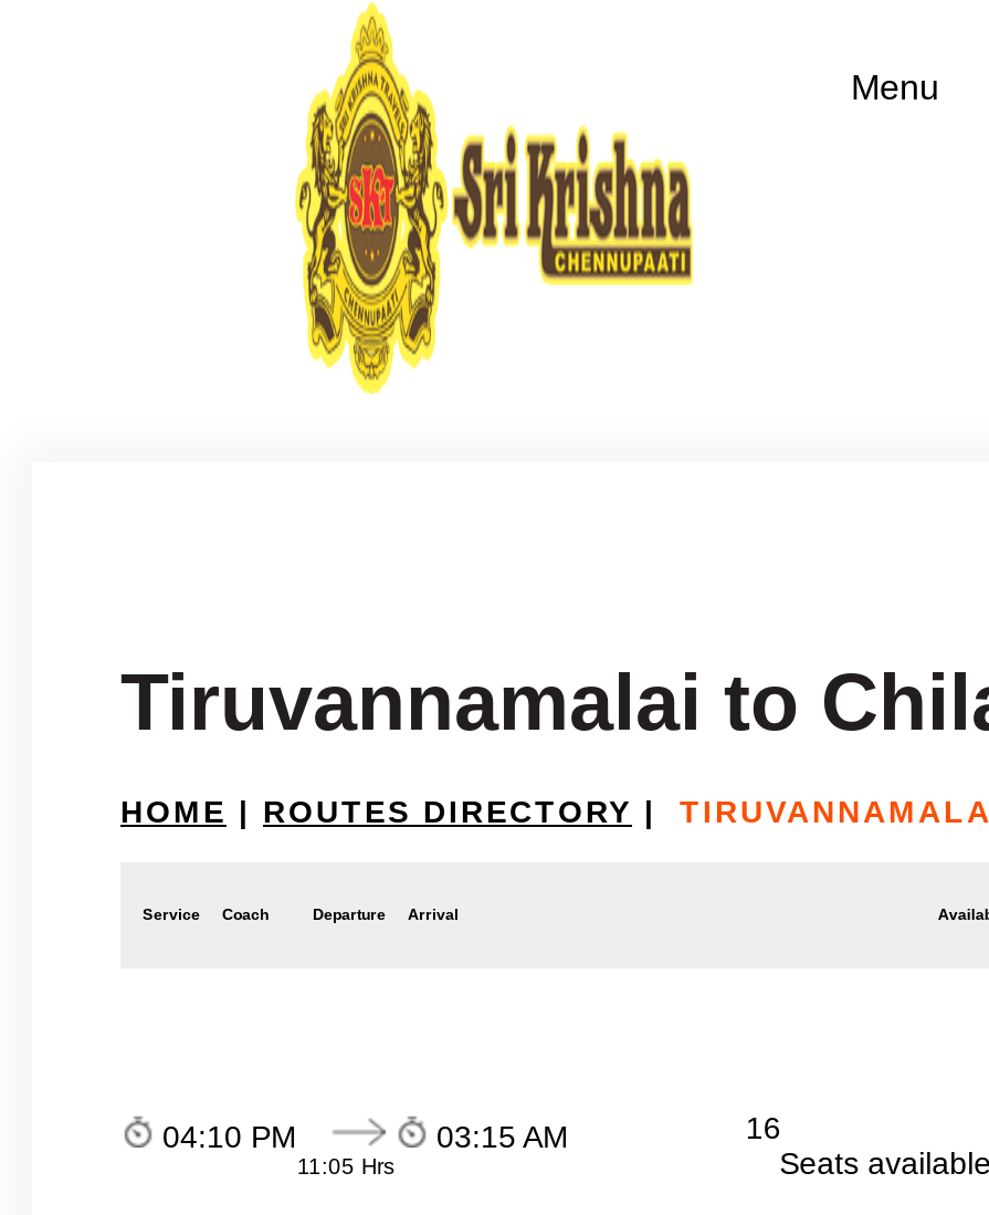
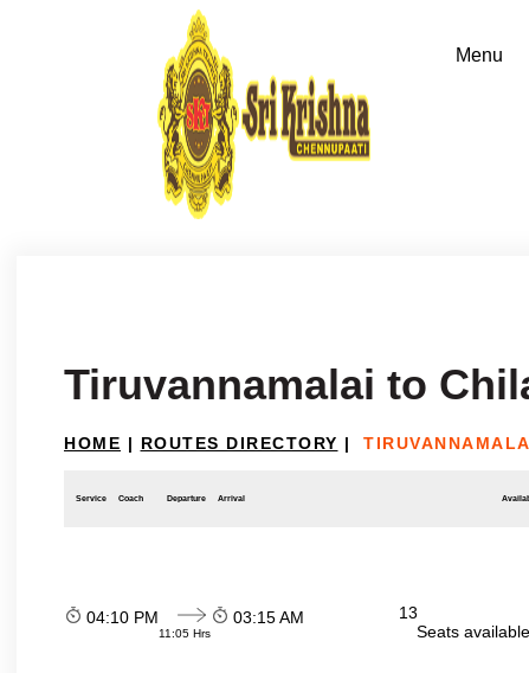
[746,1110,781,1145] 16 -> [399,603,418,622] 13

